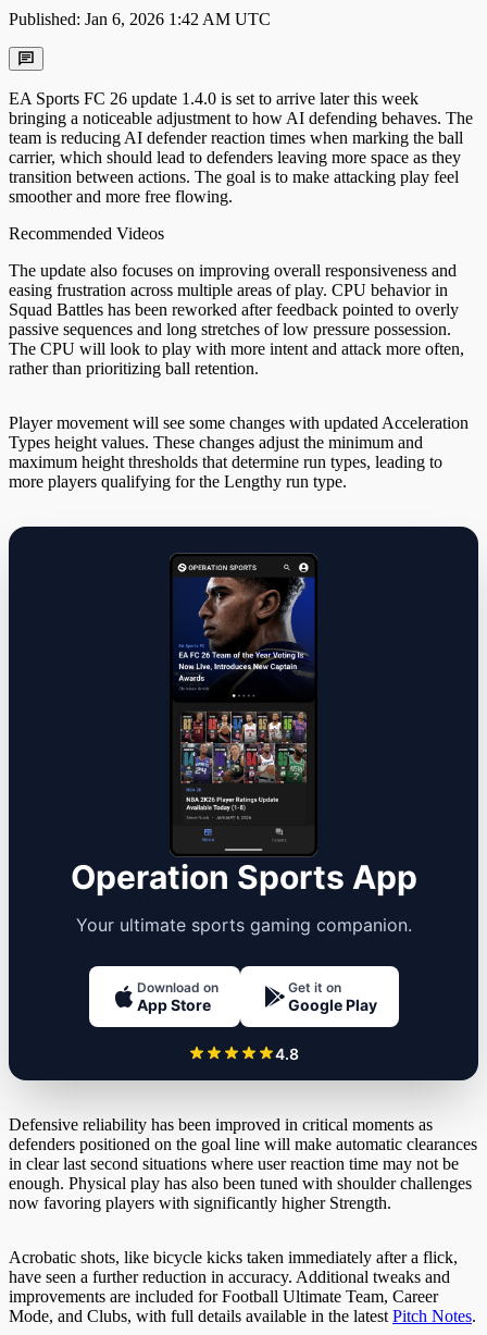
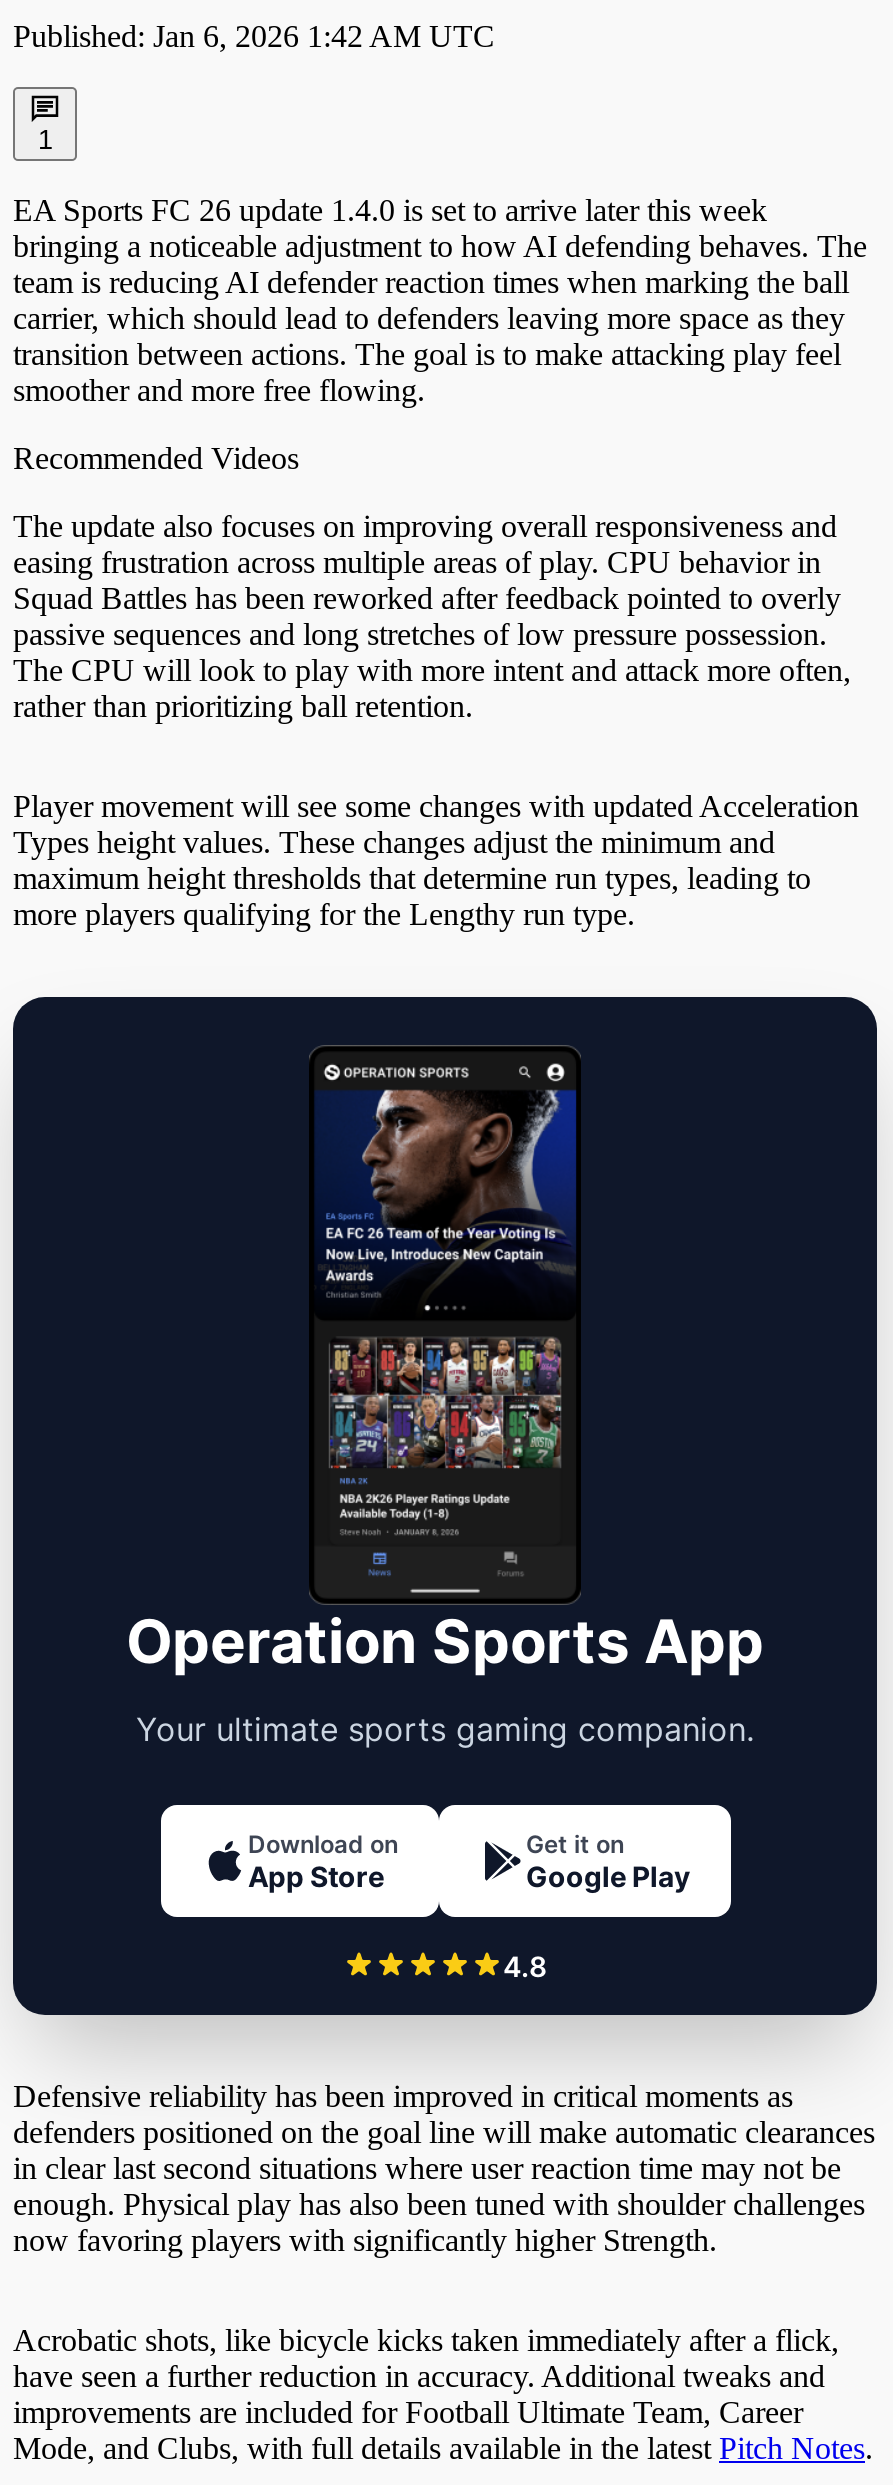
none -> [38,125,52,155] 1

